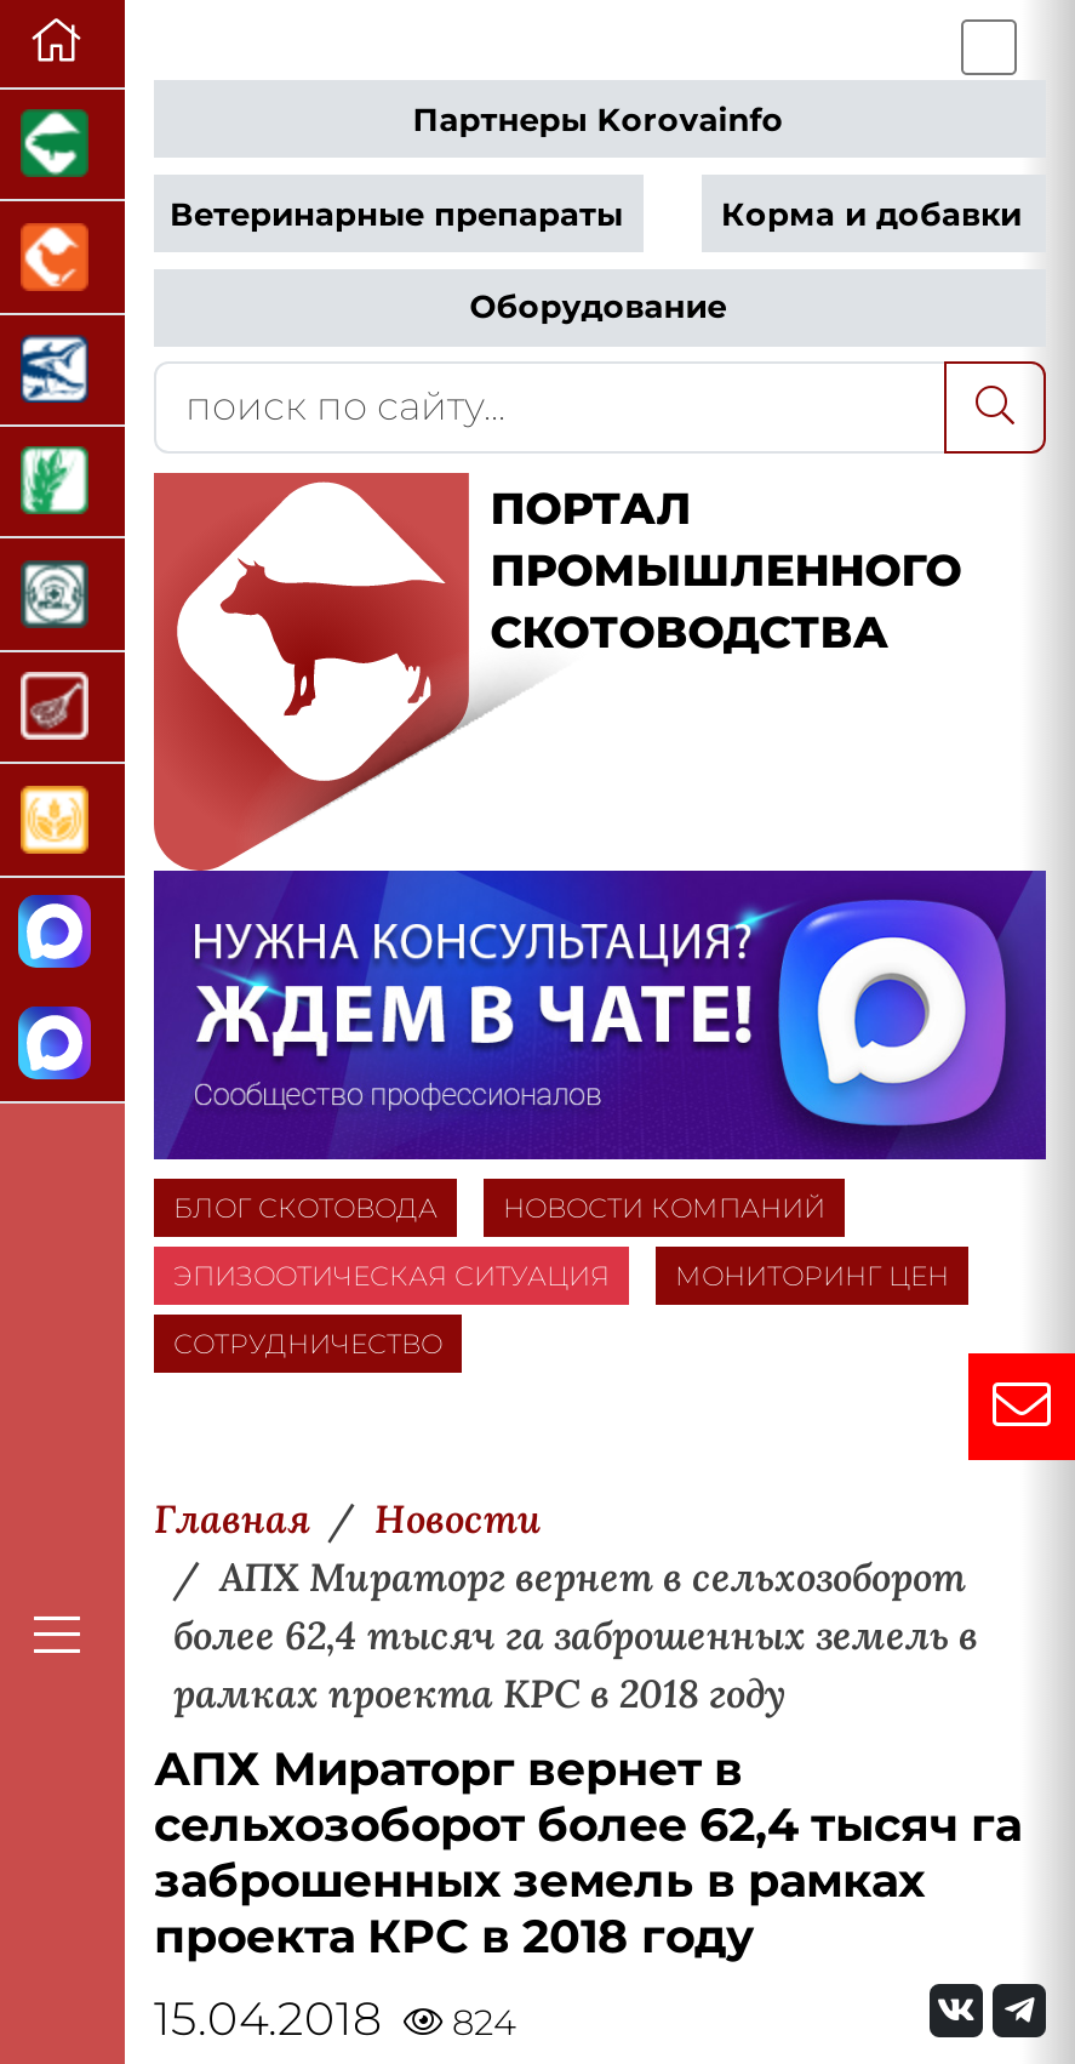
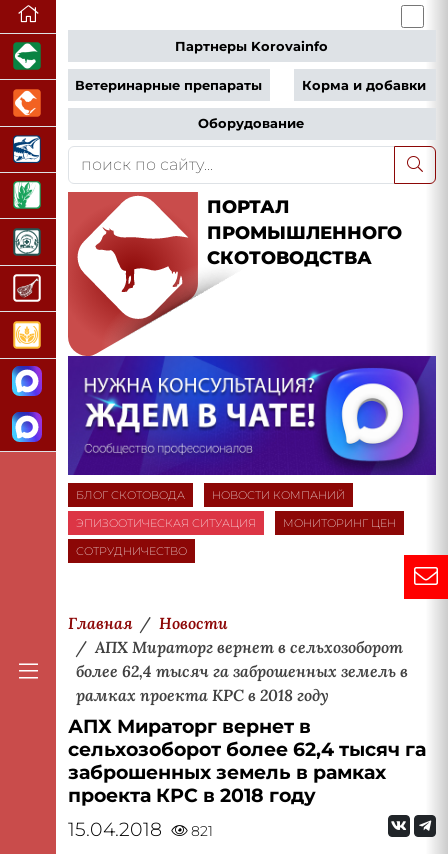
[154,1988,515,2046] 15.04.2018 824 -> [68,816,213,840] 15.04.2018 821

